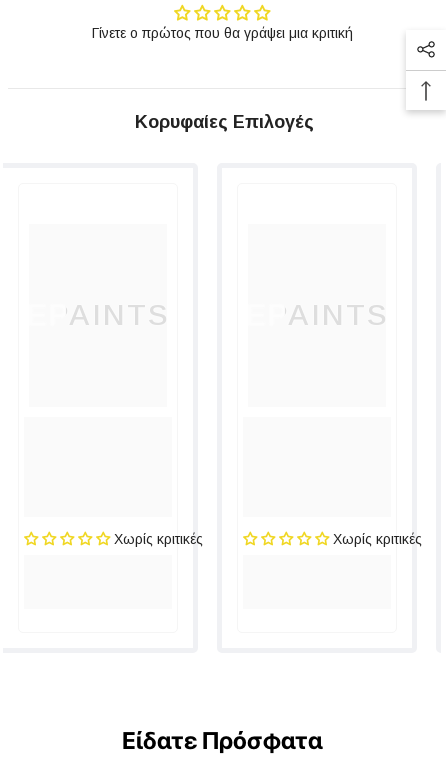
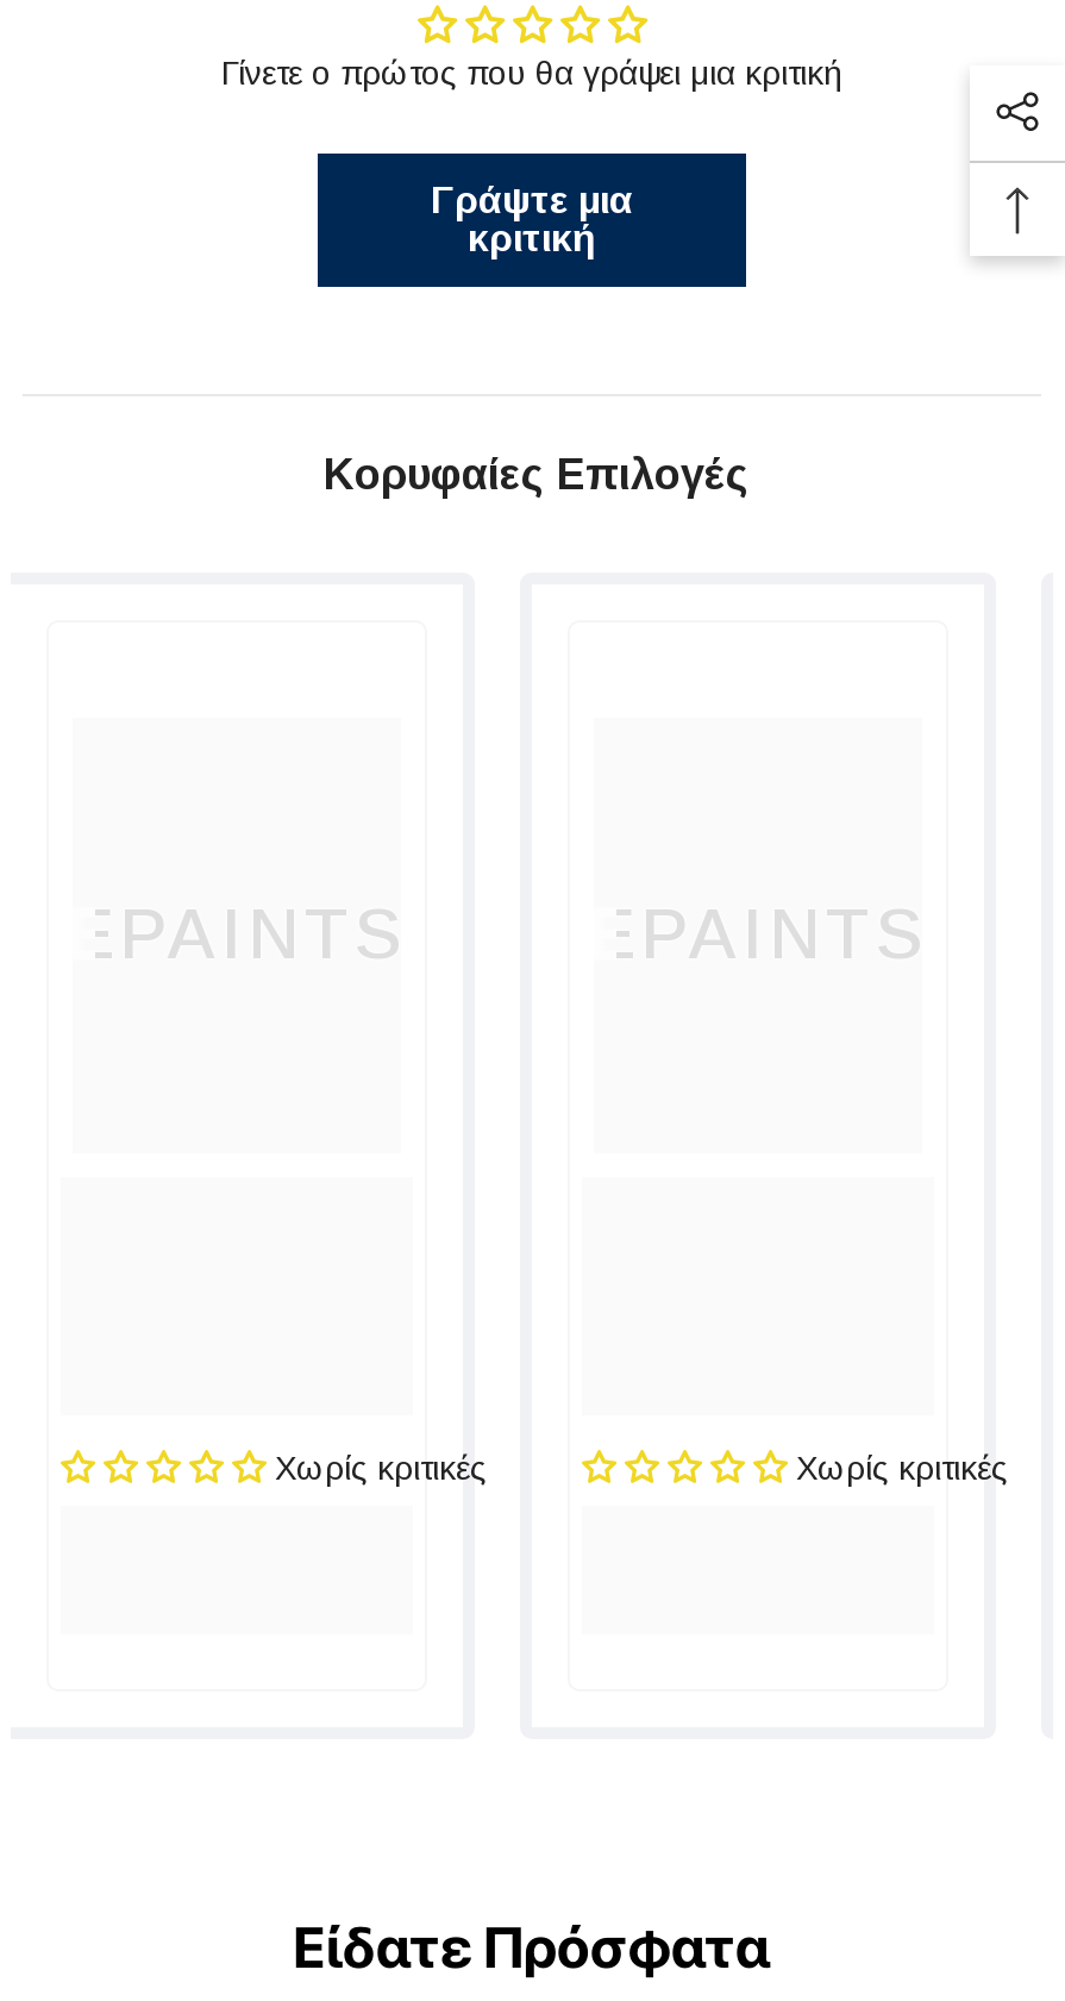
none -> [431,179,633,257] Γράψτε μια | κριτική

